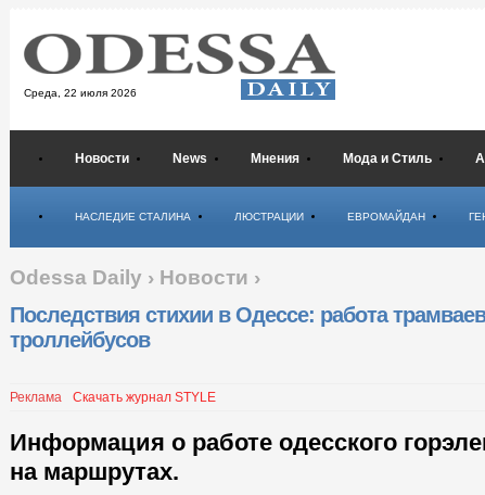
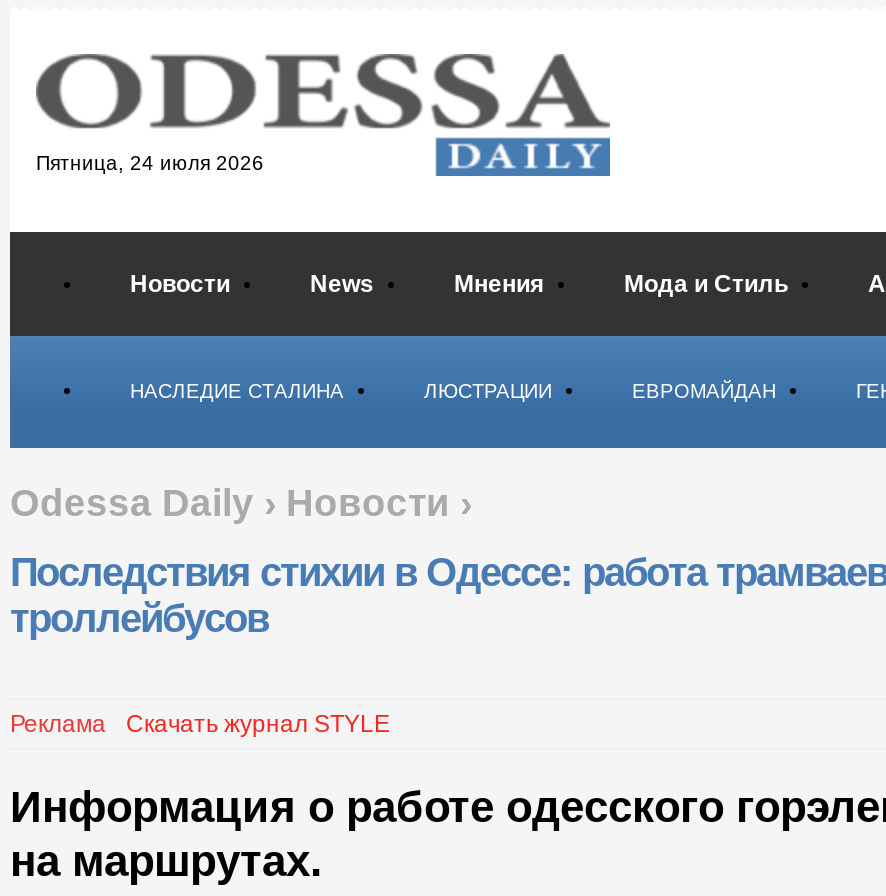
[24,87,137,99] Среда, 22 июля 2026 -> [36,152,264,174] Пятница, 24 июля 2026

